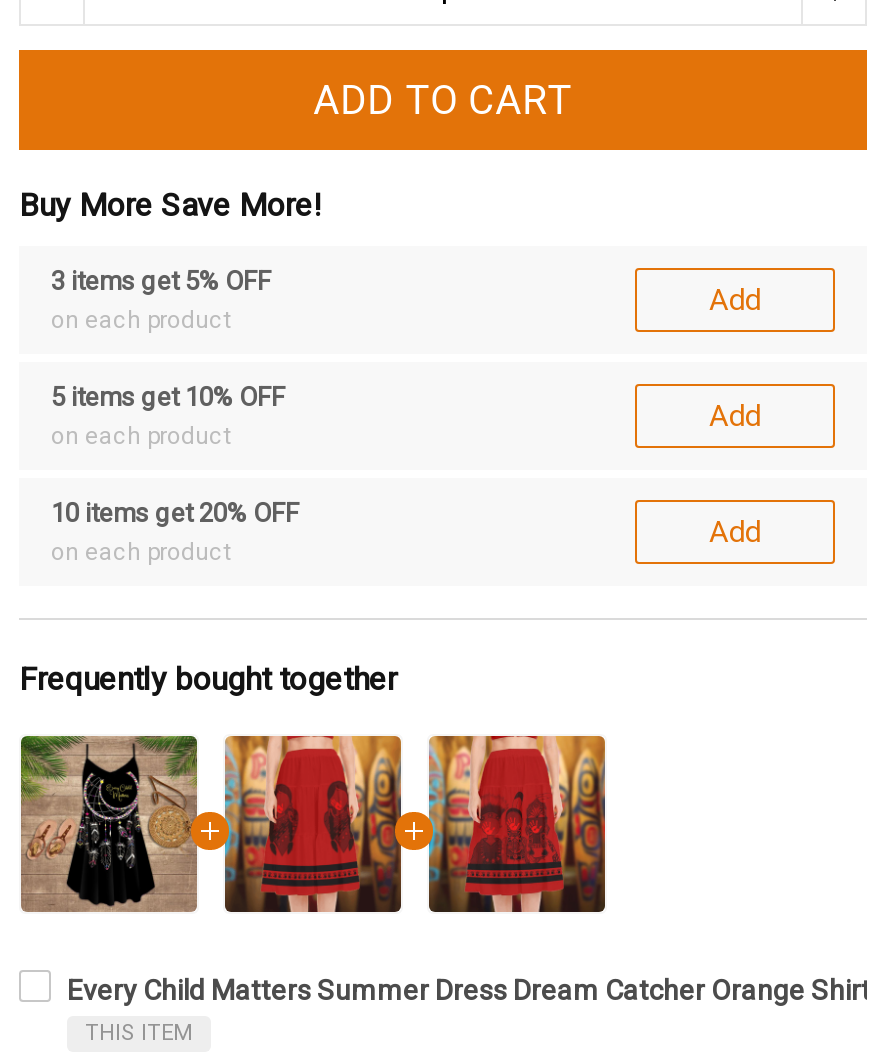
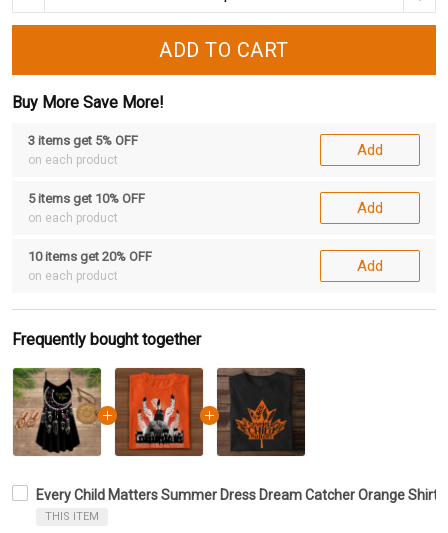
[223,734,401,912] [image] -> [114,367,203,456] [image]
[427,734,607,912] [image] -> [216,367,306,457] [image]

